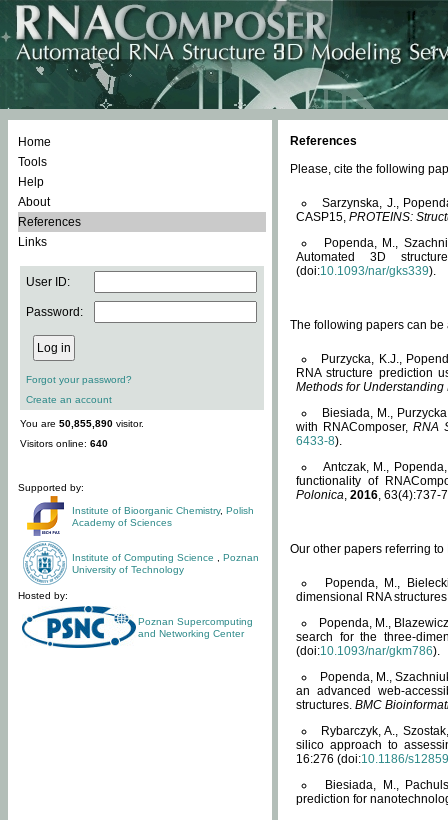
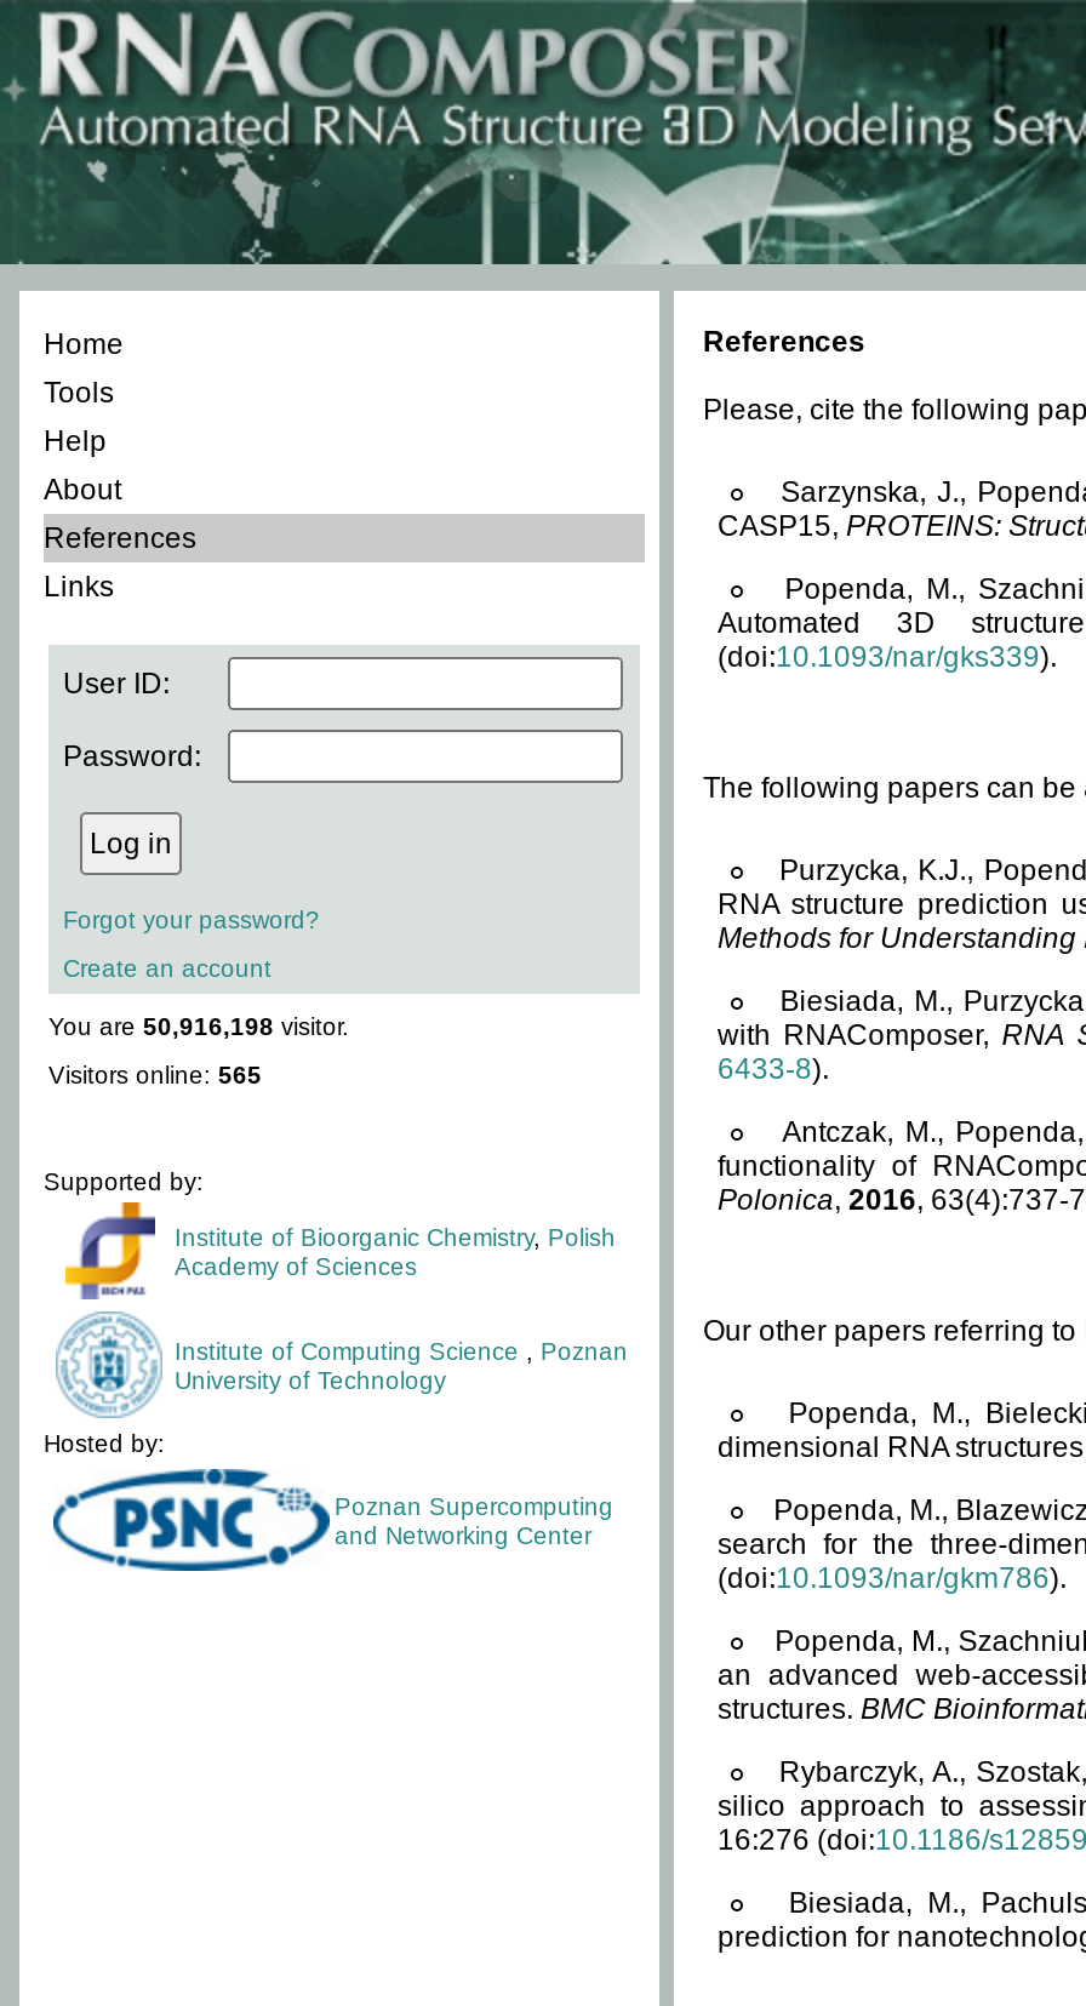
[20,418,144,429] You are 50,855,890 visitor. -> [48,1013,349,1040] You are 50,916,198 visitor.
[20,438,108,449] Visitors online: 640 -> [48,1062,262,1088] Visitors online: 565

